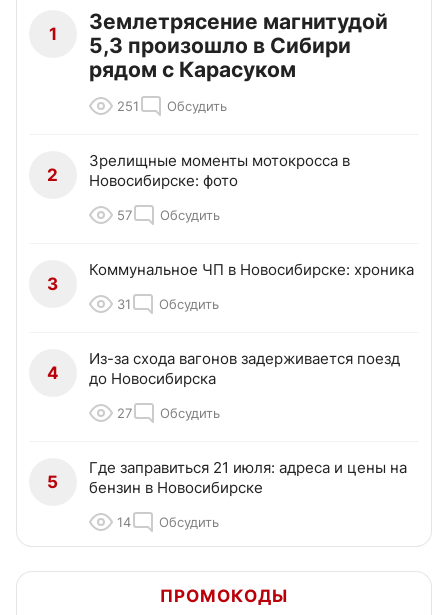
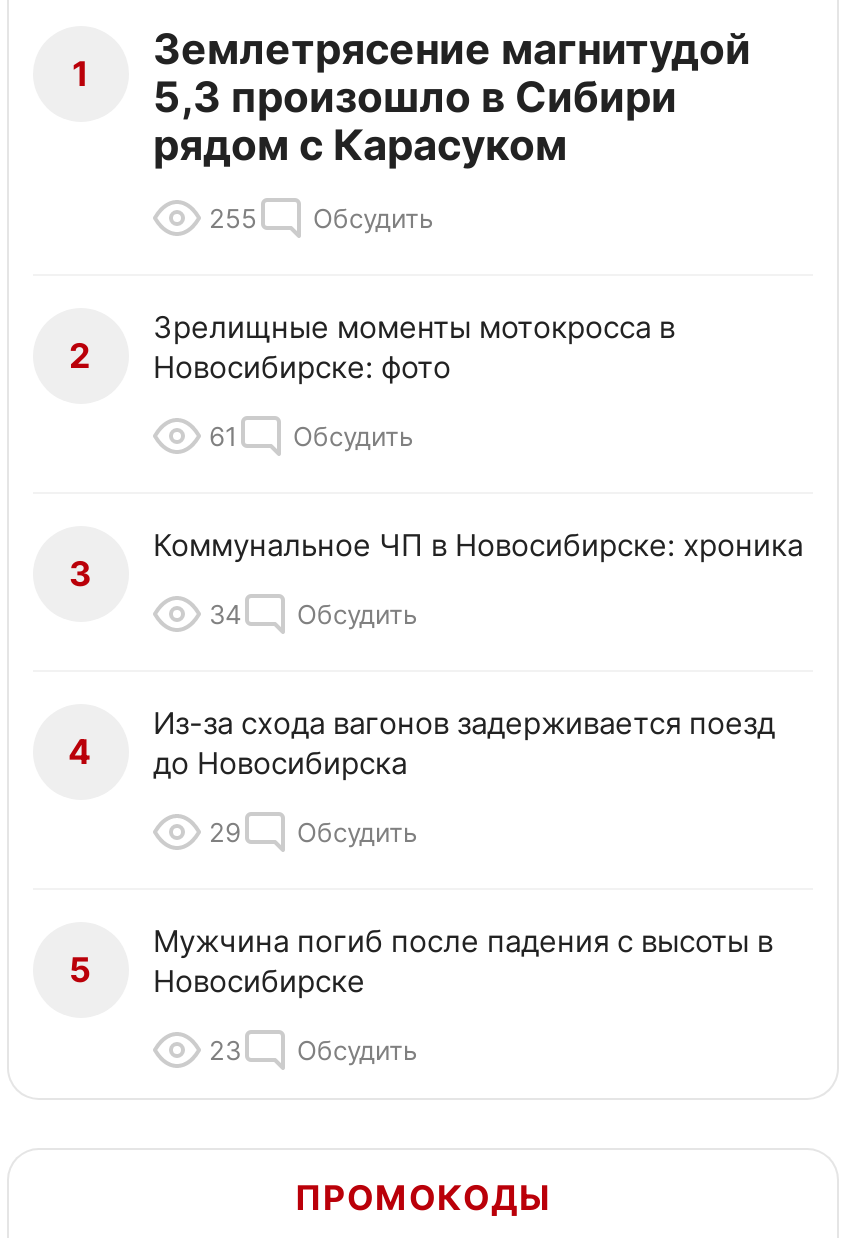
[117,98,227,114] 251 Обсудить -> [209,201,433,233] 255 Обсудить
[117,207,220,223] 57 Обсудить -> [209,419,413,451] 61 Обсудить
[117,296,219,312] 31 Обсудить -> [209,597,417,629] 34 Обсудить
[117,405,220,421] 27 Обсудить -> [209,815,417,847] 29 Обсудить
[89,458,407,497] Где заправиться 21 июля: адреса и цены на | бензин в Новосибирске -> [153,921,773,999] Мужчина погиб после падения с высоты в | Новосибирске
[117,514,219,530] 14 Обсудить -> [209,1033,417,1065] 23 Обсудить

